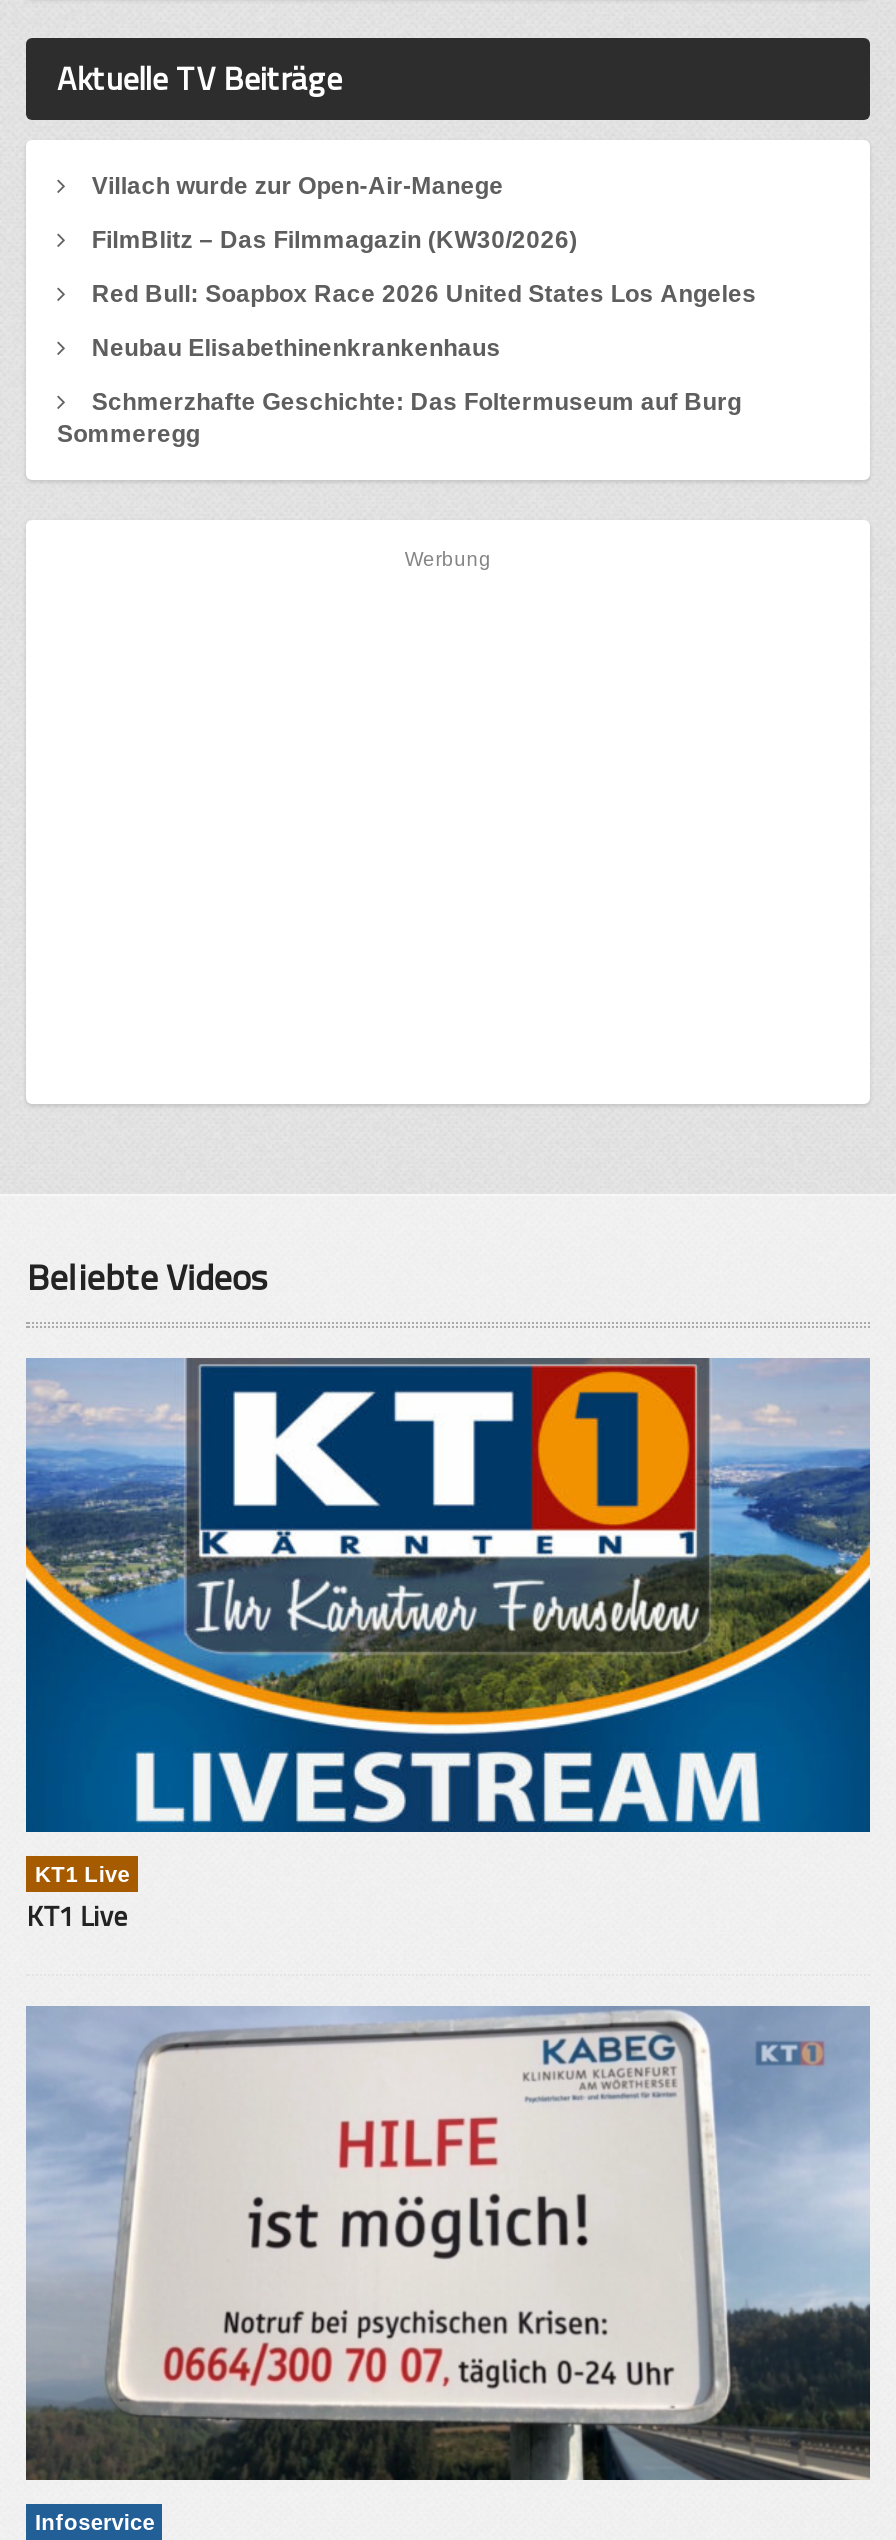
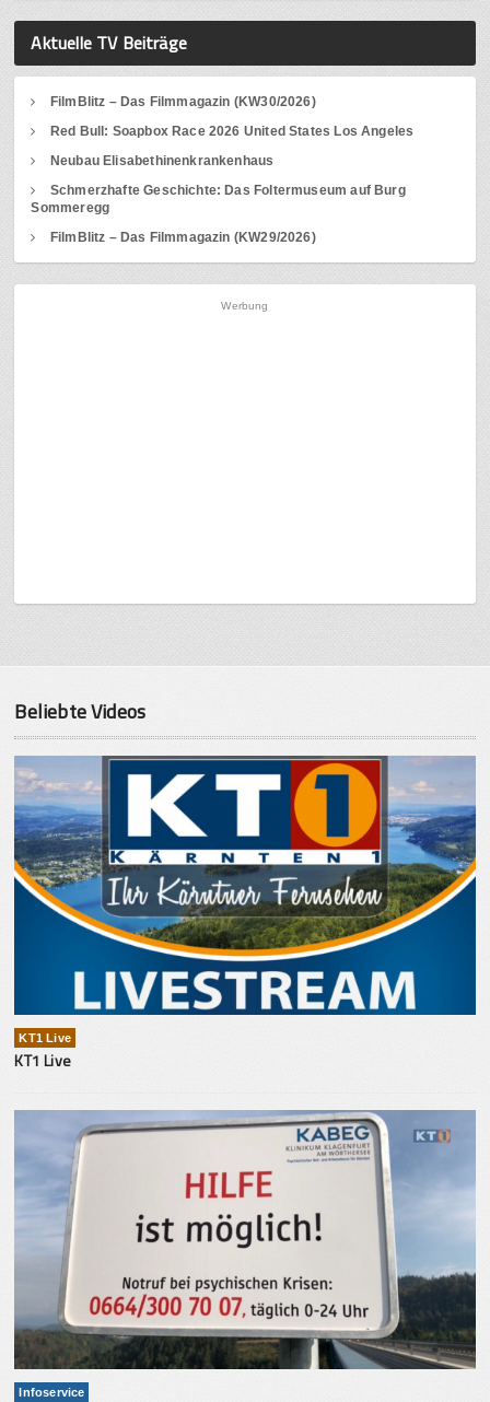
[92,173,504,201] Villach wurde zur Open-Air-Manege -> none
moved [57,227,757,449] -> [31,95,414,216]: FilmBlitz – Das Filmmagazin (KW30/2026) | Red Bull: Soapbox Race 2026 United States Los Angeles | Neubau Elisabethinenkrankenhaus | Schmerzhafte Geschichte: Das Foltermuseum auf Burg | Sommeregg
none -> [50,230,316,246] FilmBlitz – Das Filmmagazin (KW29/2026)

